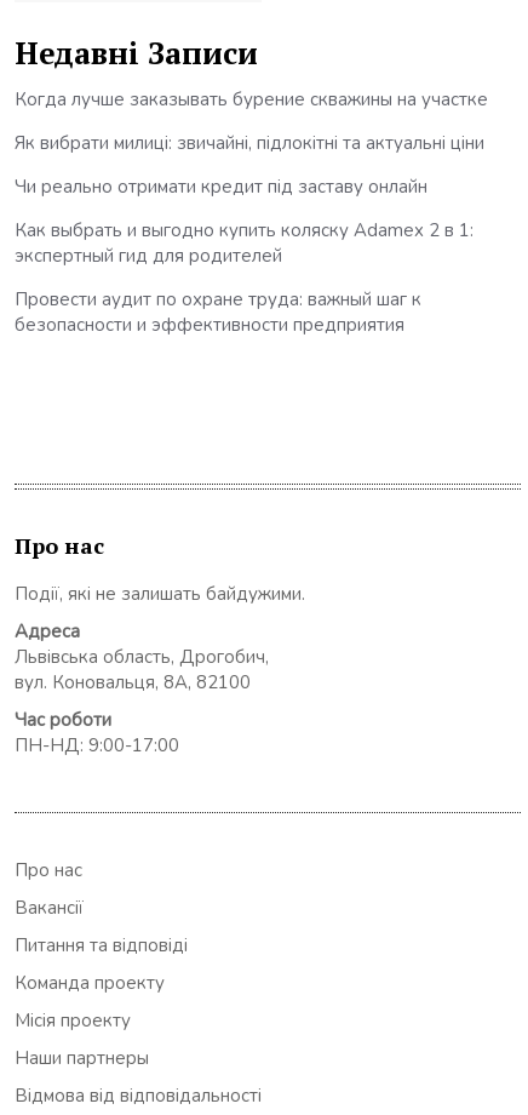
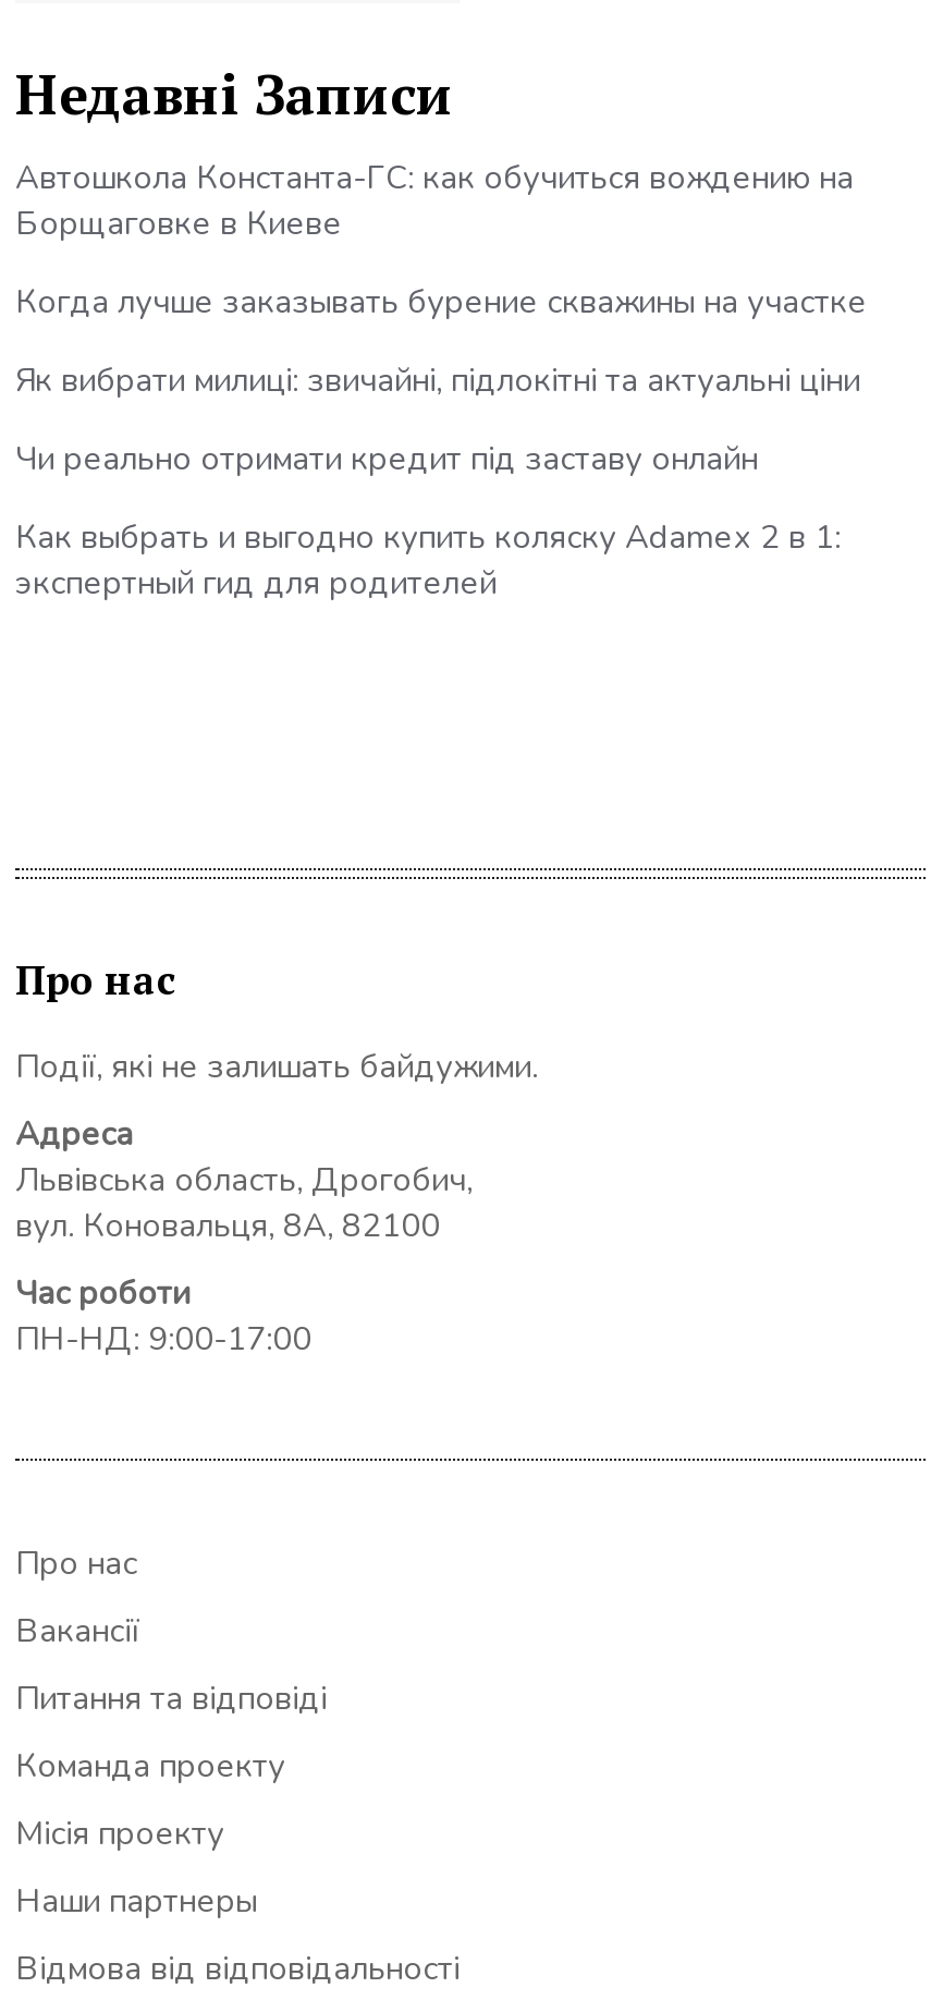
none -> [15,155,854,244] Автошкола Константа-ГС: как обучиться вождению на | Борщаговке в Киеве
moved [15,87,488,267] -> [15,279,867,604]: Когда лучше заказывать бурение скважины на участке | Як вибрати милиці: звичайні, підлокітні та актуальні ціни | Чи реально отримати кредит під заставу онлайн | Как выбрать и выгодно купить коляску Adamex 2 в 1: | экспертный гид для родителей
[15,287,421,337] Провести аудит по охране труда: важный шаг к | безопасности и эффективности предприятия -> none

